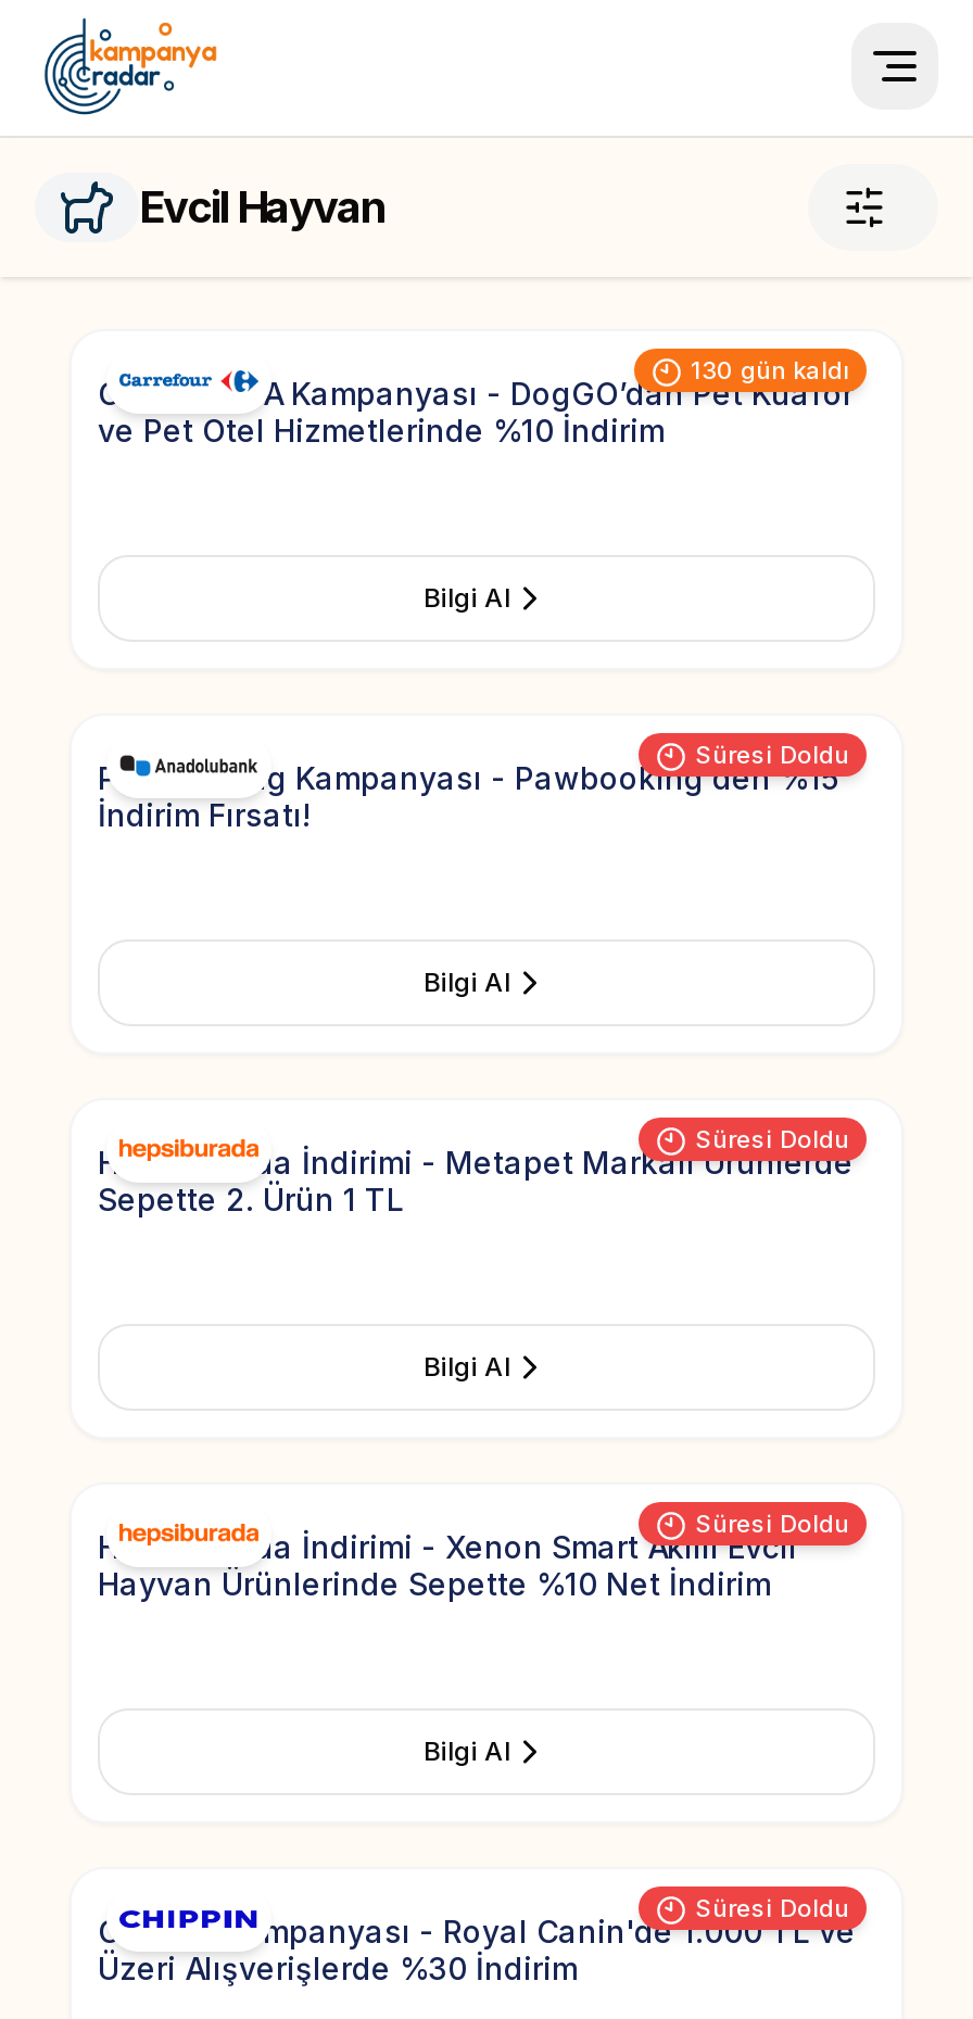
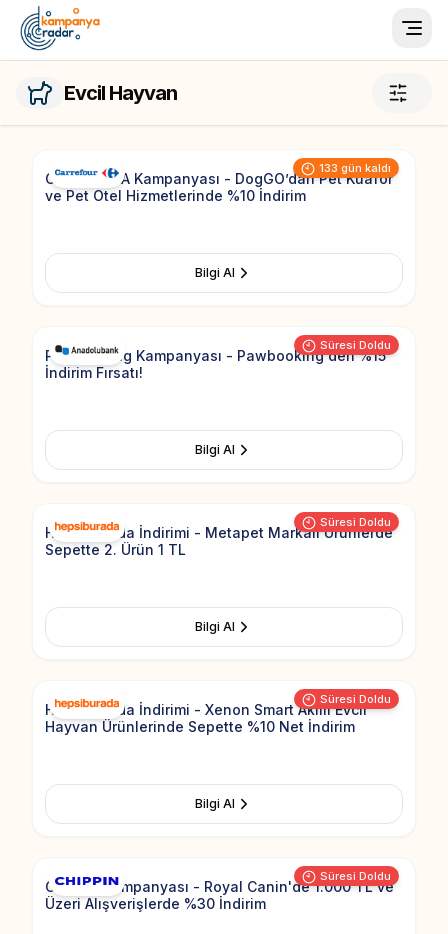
[691,355,849,386] 130 gün kaldı -> [319,161,391,175] 133 gün kaldı

